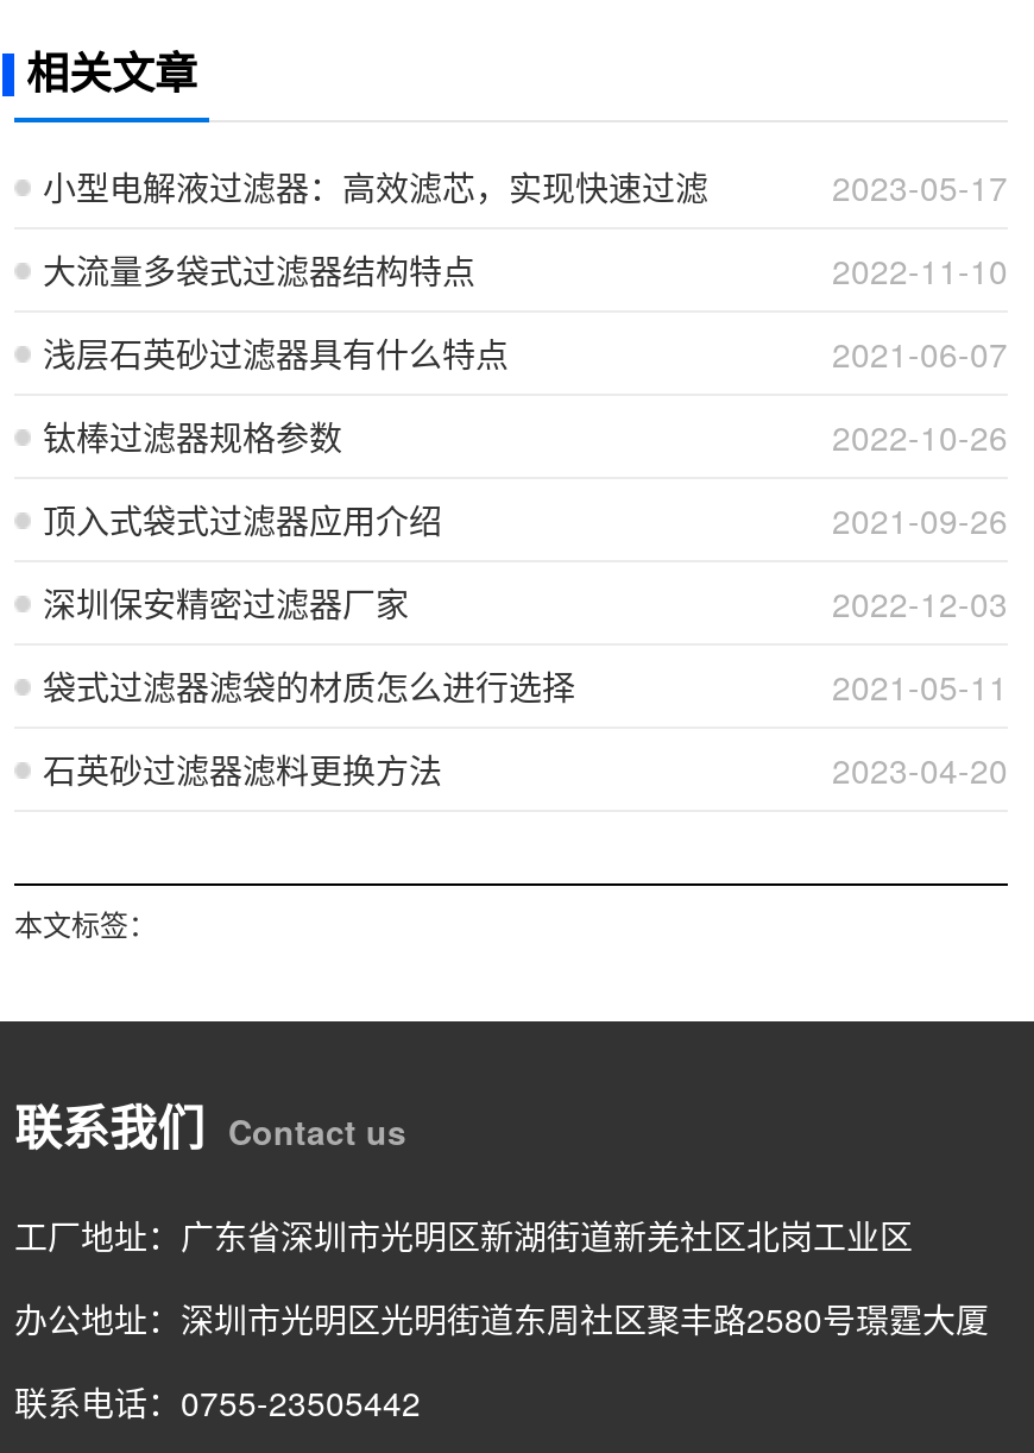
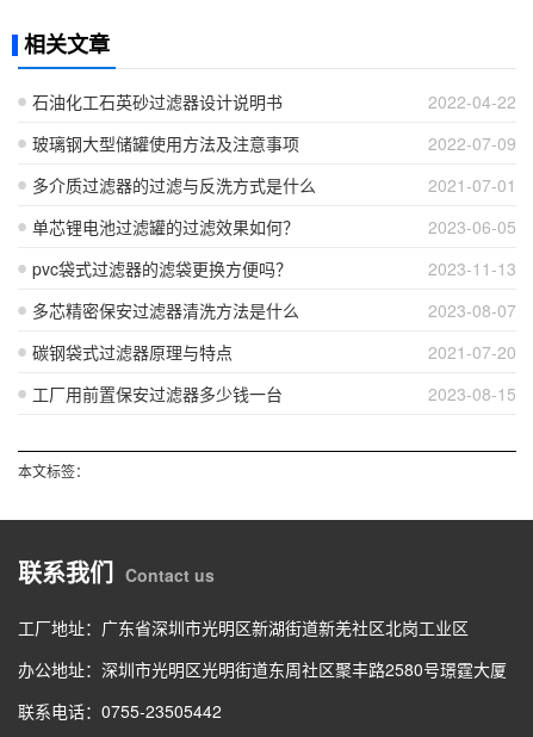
[43,164,1008,212] 2023-05-17 | 小型电解液过滤器：高效滤芯，实现快速过滤 -> [32,90,516,114] 2022-04-22 | 石油化工石英砂过滤器设计说明书
[43,247,1008,295] 2022-11-10 | 大流量多袋式过滤器结构特点 -> [32,132,516,156] 2022-07-09 | 玻璃钢大型储罐使用方法及注意事项
[43,331,1008,378] 2021-06-07 | 浅层石英砂过滤器具有什么特点 -> [32,174,516,197] 2021-07-01 | 多介质过滤器的过滤与反洗方式是什么
[43,414,1008,461] 2022-10-26 | 钛棒过滤器规格参数 -> [32,215,516,239] 2023-06-05 | 单芯锂电池过滤罐的过滤效果如何？
[43,497,1008,545] 2021-09-26 | 顶入式袋式过滤器应用介绍 -> [32,257,516,281] 2023-11-13 | pvc袋式过滤器的滤袋更换方便吗？
[43,580,1008,628] 2022-12-03 | 深圳保安精密过滤器厂家 -> [32,299,516,323] 2023-08-07 | 多芯精密保安过滤器清洗方法是什么
[43,663,1008,711] 2021-05-11 | 袋式过滤器滤袋的材质怎么进行选择 -> [32,340,516,364] 2021-07-20 | 碳钢袋式过滤器原理与特点
[43,747,1008,794] 2023-04-20 | 石英砂过滤器滤料更换方法 -> [32,382,516,406] 2023-08-15 | 工厂用前置保安过滤器多少钱一台

